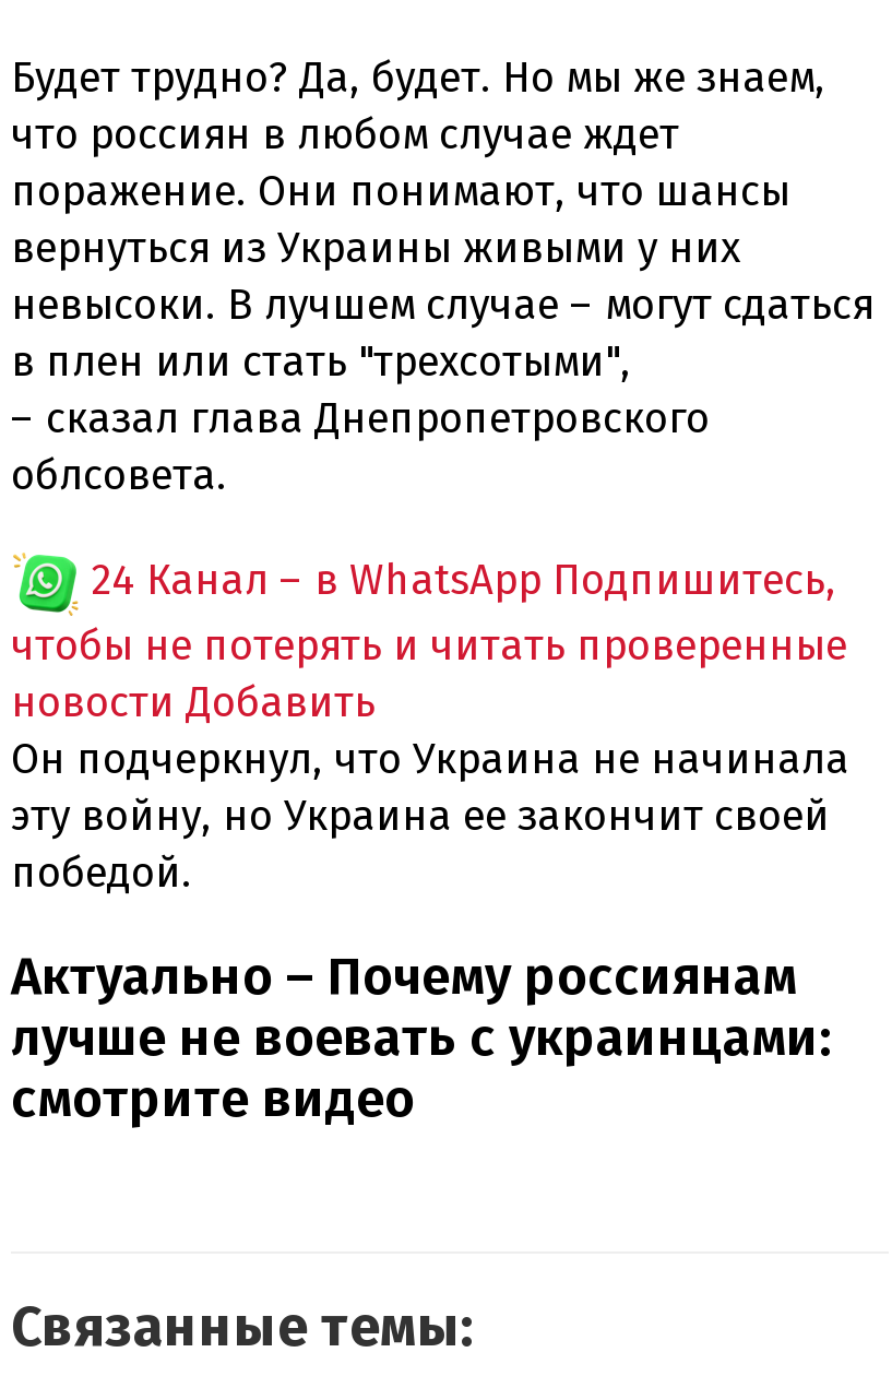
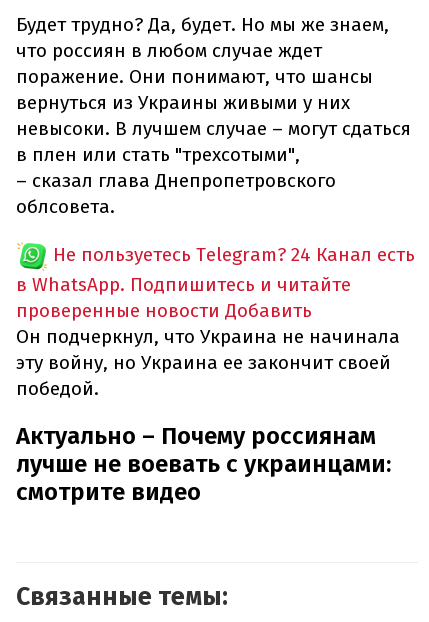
[11,554,847,726] 24 Канал – в WhatsApp Подпишитесь, | чтобы не потерять и читать проверенные | новости Добавить -> [16,243,415,322] Не пользуетесь Telegram? 24 Канал есть | в WhatsApp. Подпишитесь и читайте | проверенные новости Добавить

